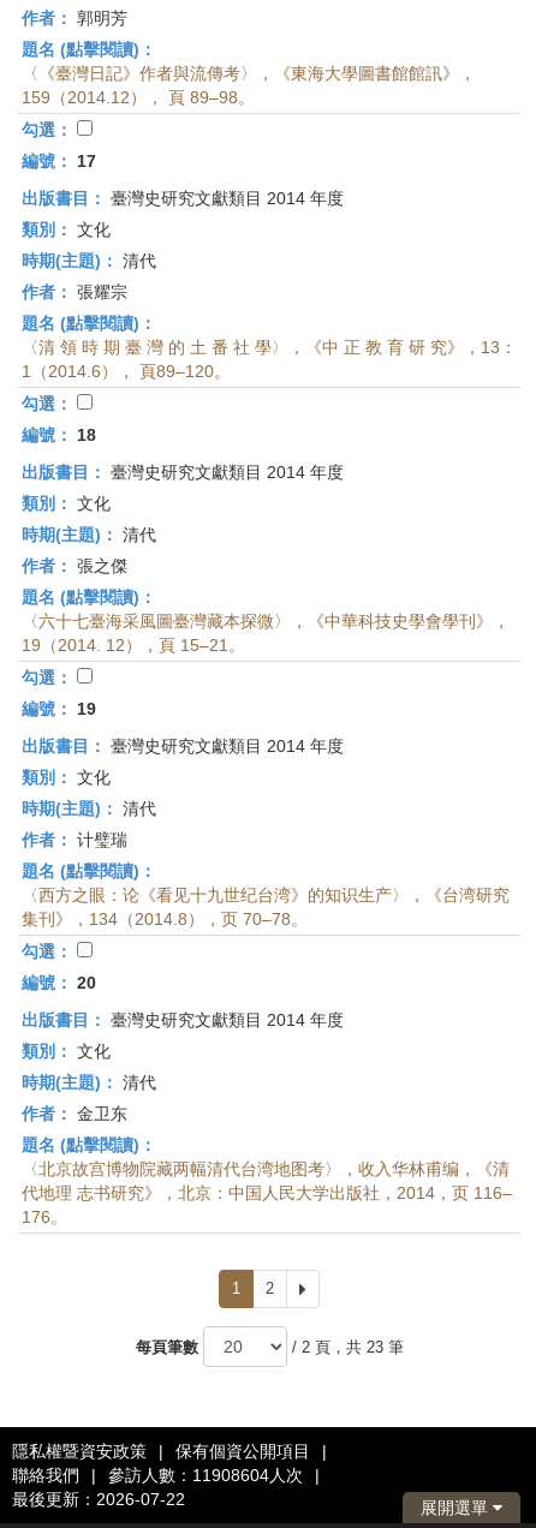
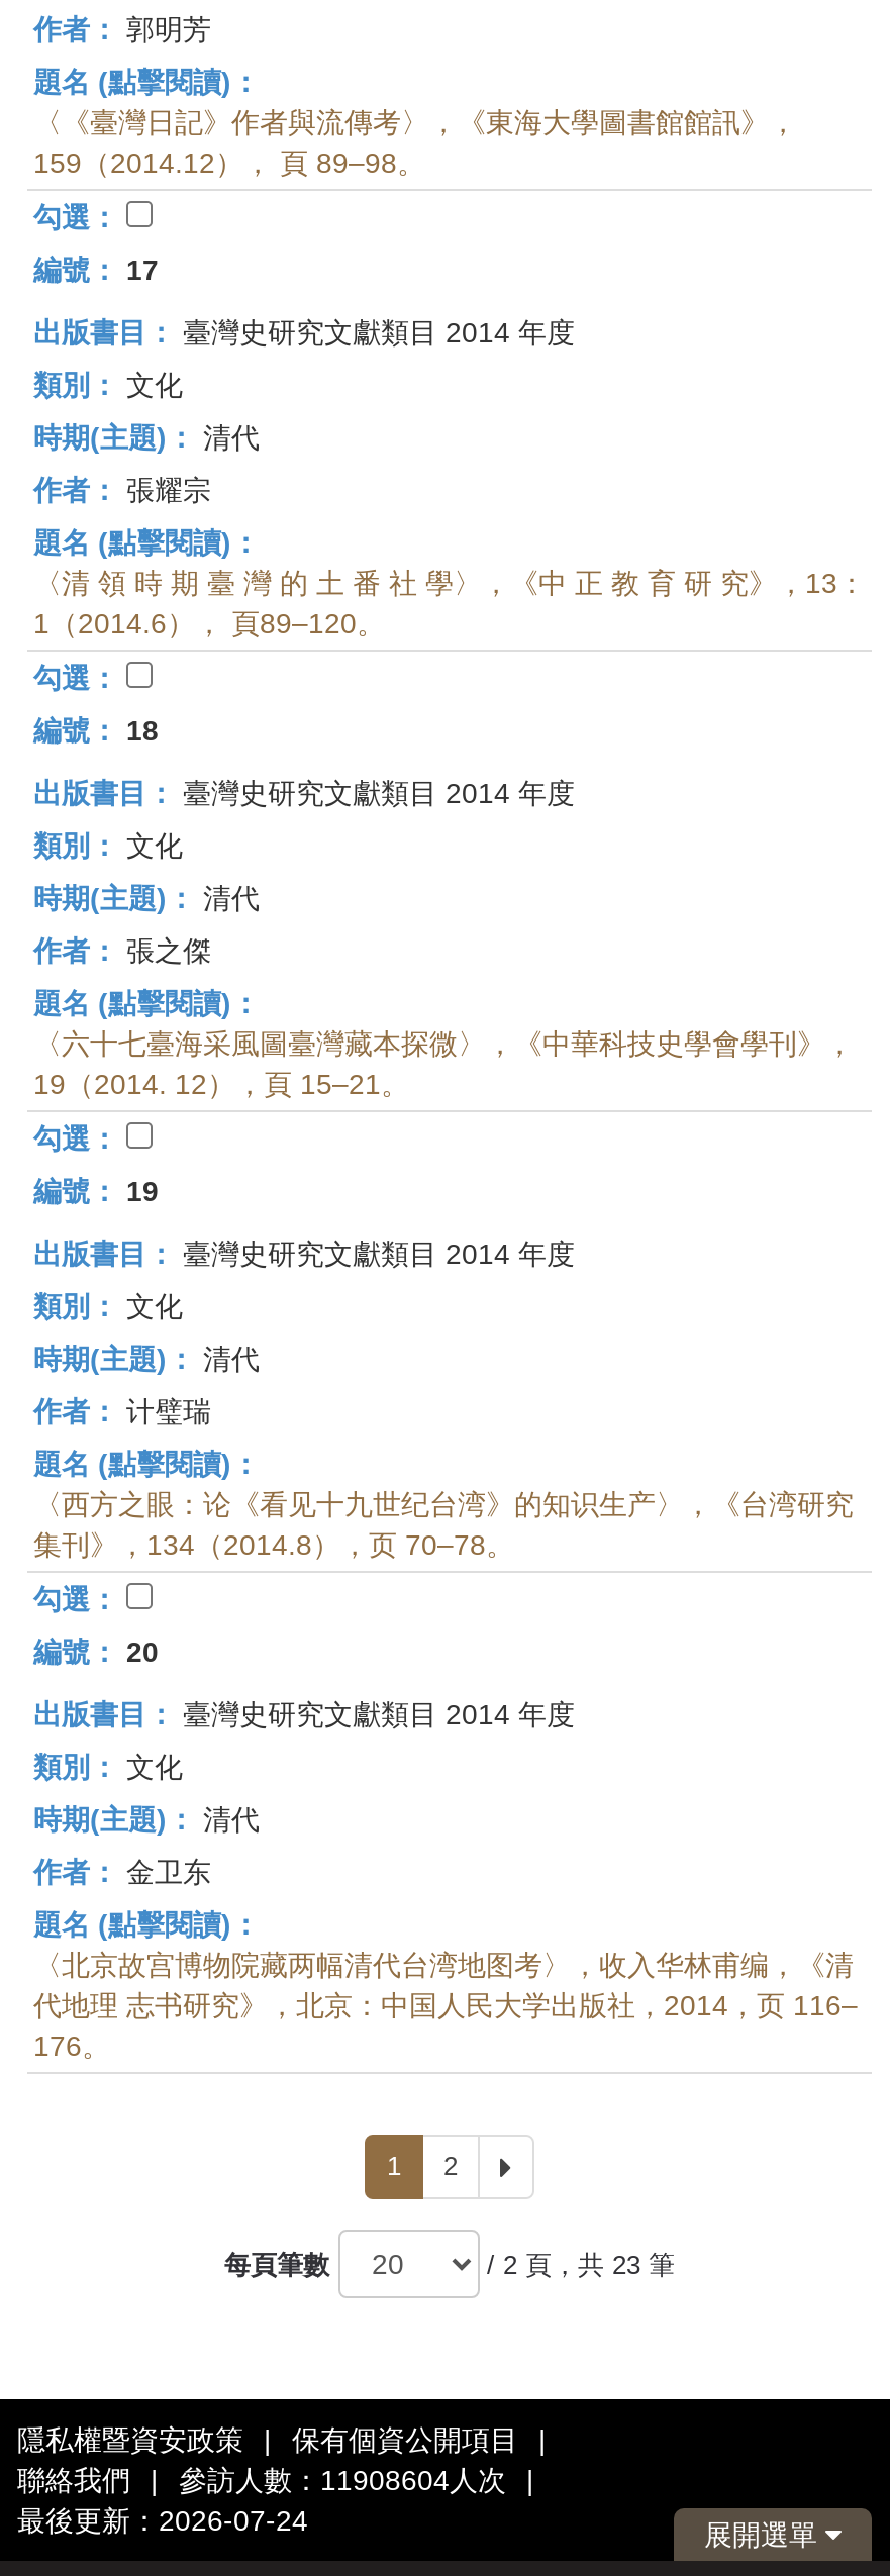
[12,1490,185,1509] 最後更新：2026-07-22 -> [17,2504,308,2537] 最後更新：2026-07-24

